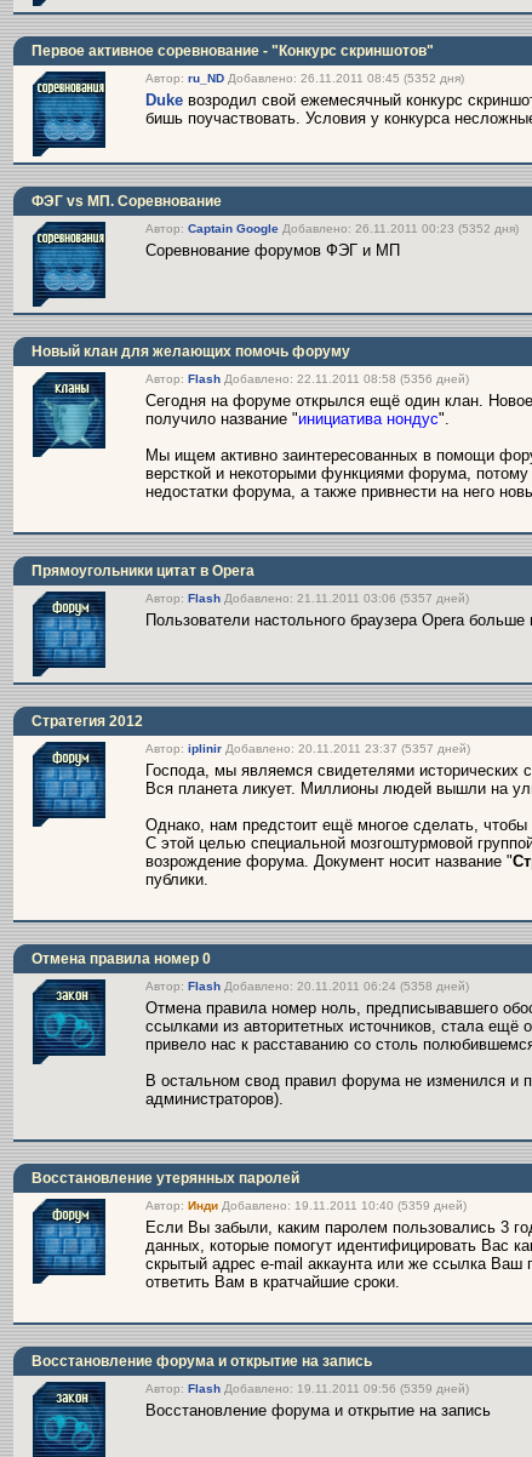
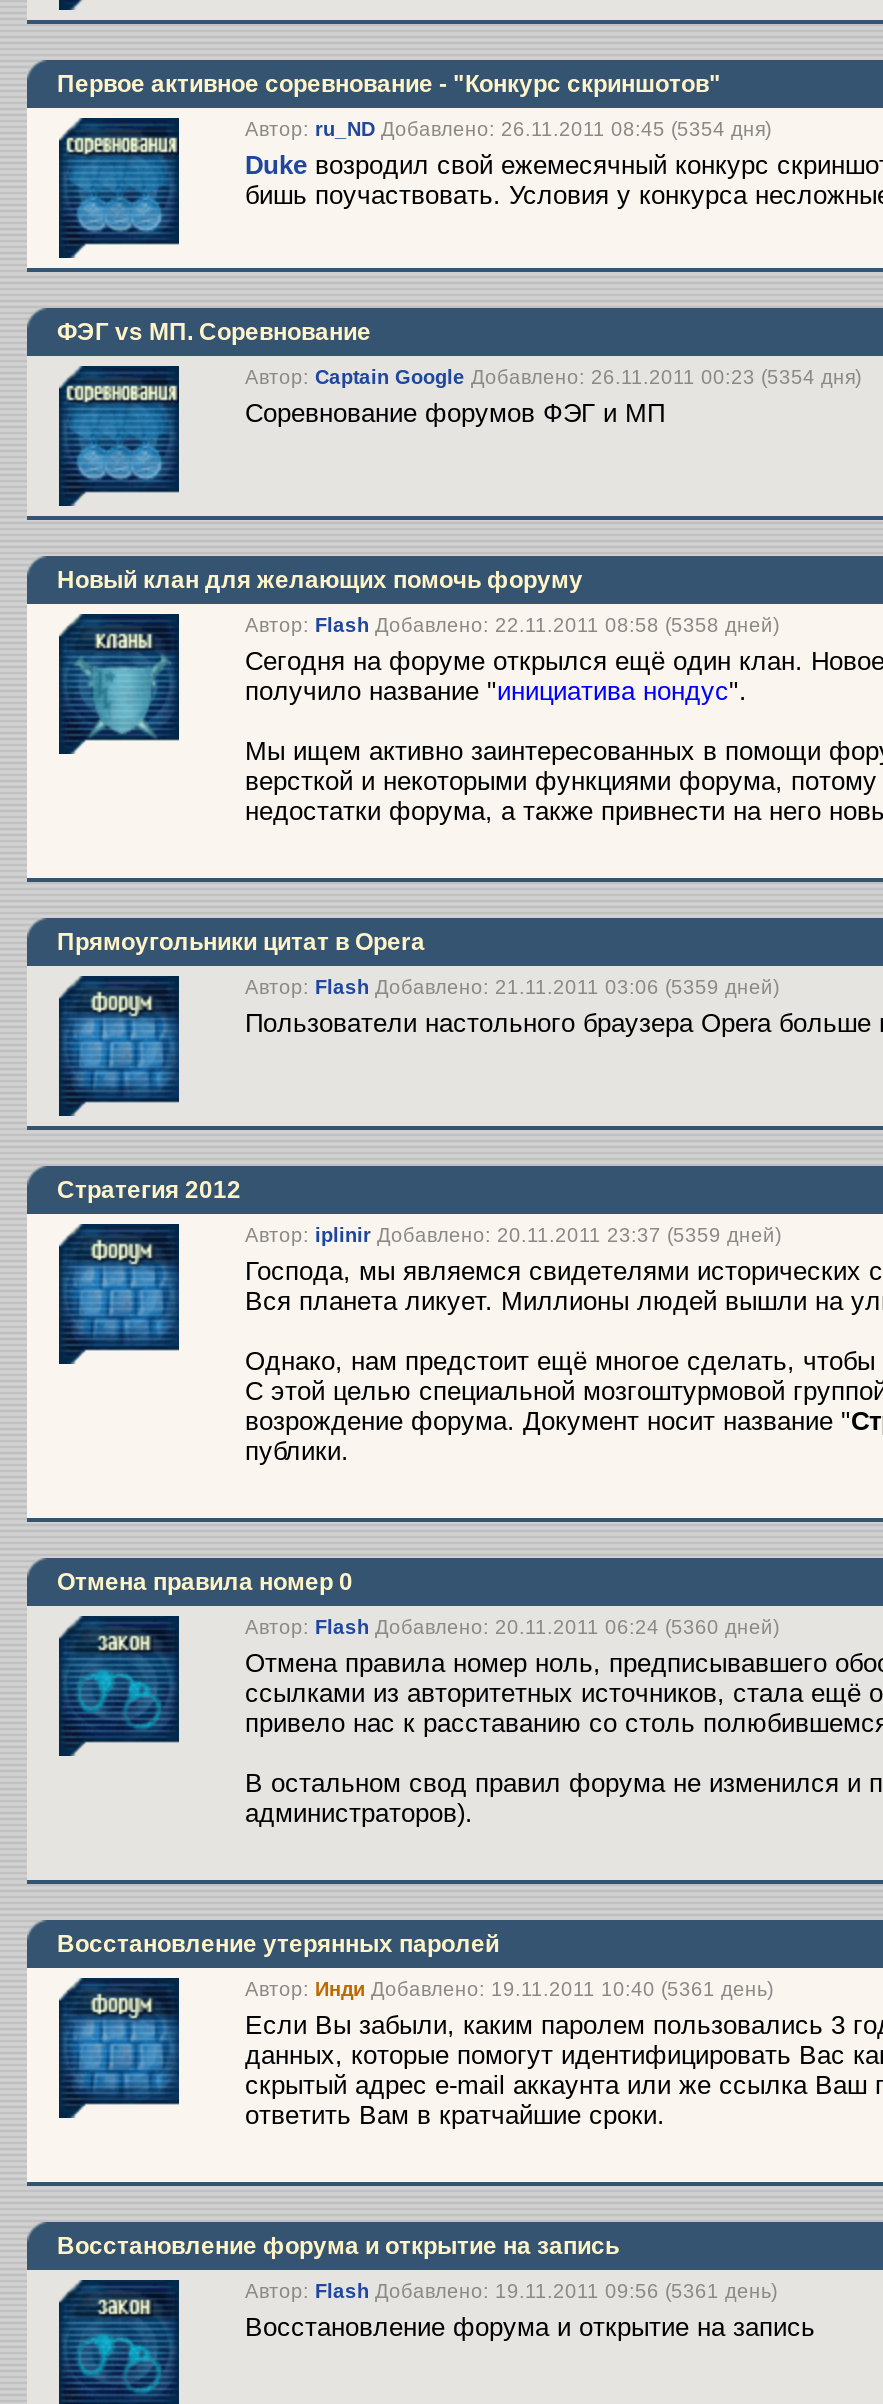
[145,72,464,85] Автор: ru_ND Добавлено: 26.11.2011 08:45 (5352 дня) -> [245,118,771,140] Автор: ru_ND Добавлено: 26.11.2011 08:45 (5354 дня)
[145,222,519,235] Автор: Captain Google Добавлено: 26.11.2011 00:23 (5352 дня) -> [245,366,861,388] Автор: Captain Google Добавлено: 26.11.2011 00:23 (5354 дня)
[145,372,469,385] Автор: Flash Добавлено: 22.11.2011 08:58 (5356 дней) -> [245,614,779,636] Автор: Flash Добавлено: 22.11.2011 08:58 (5358 дней)
[145,592,469,605] Автор: Flash Добавлено: 21.11.2011 03:06 (5357 дней) -> [245,976,779,998] Автор: Flash Добавлено: 21.11.2011 03:06 (5359 дней)
[145,742,470,755] Автор: iplinir Добавлено: 20.11.2011 23:37 (5357 дней) -> [245,1224,781,1246] Автор: iplinir Добавлено: 20.11.2011 23:37 (5359 дней)
[145,979,469,993] Автор: Flash Добавлено: 20.11.2011 06:24 (5358 дней) -> [245,1616,779,1638] Автор: Flash Добавлено: 20.11.2011 06:24 (5360 дней)
[145,1199,467,1212] Автор: Инди Добавлено: 19.11.2011 10:40 (5359 дней) -> [245,1978,773,2000] Автор: Инди Добавлено: 19.11.2011 10:40 (5361 день)
[145,1382,469,1395] Автор: Flash Добавлено: 19.11.2011 09:56 (5359 дней) -> [245,2280,777,2302] Автор: Flash Добавлено: 19.11.2011 09:56 (5361 день)

